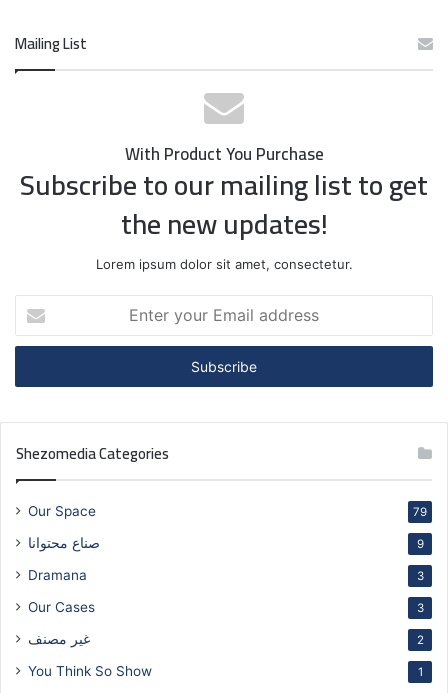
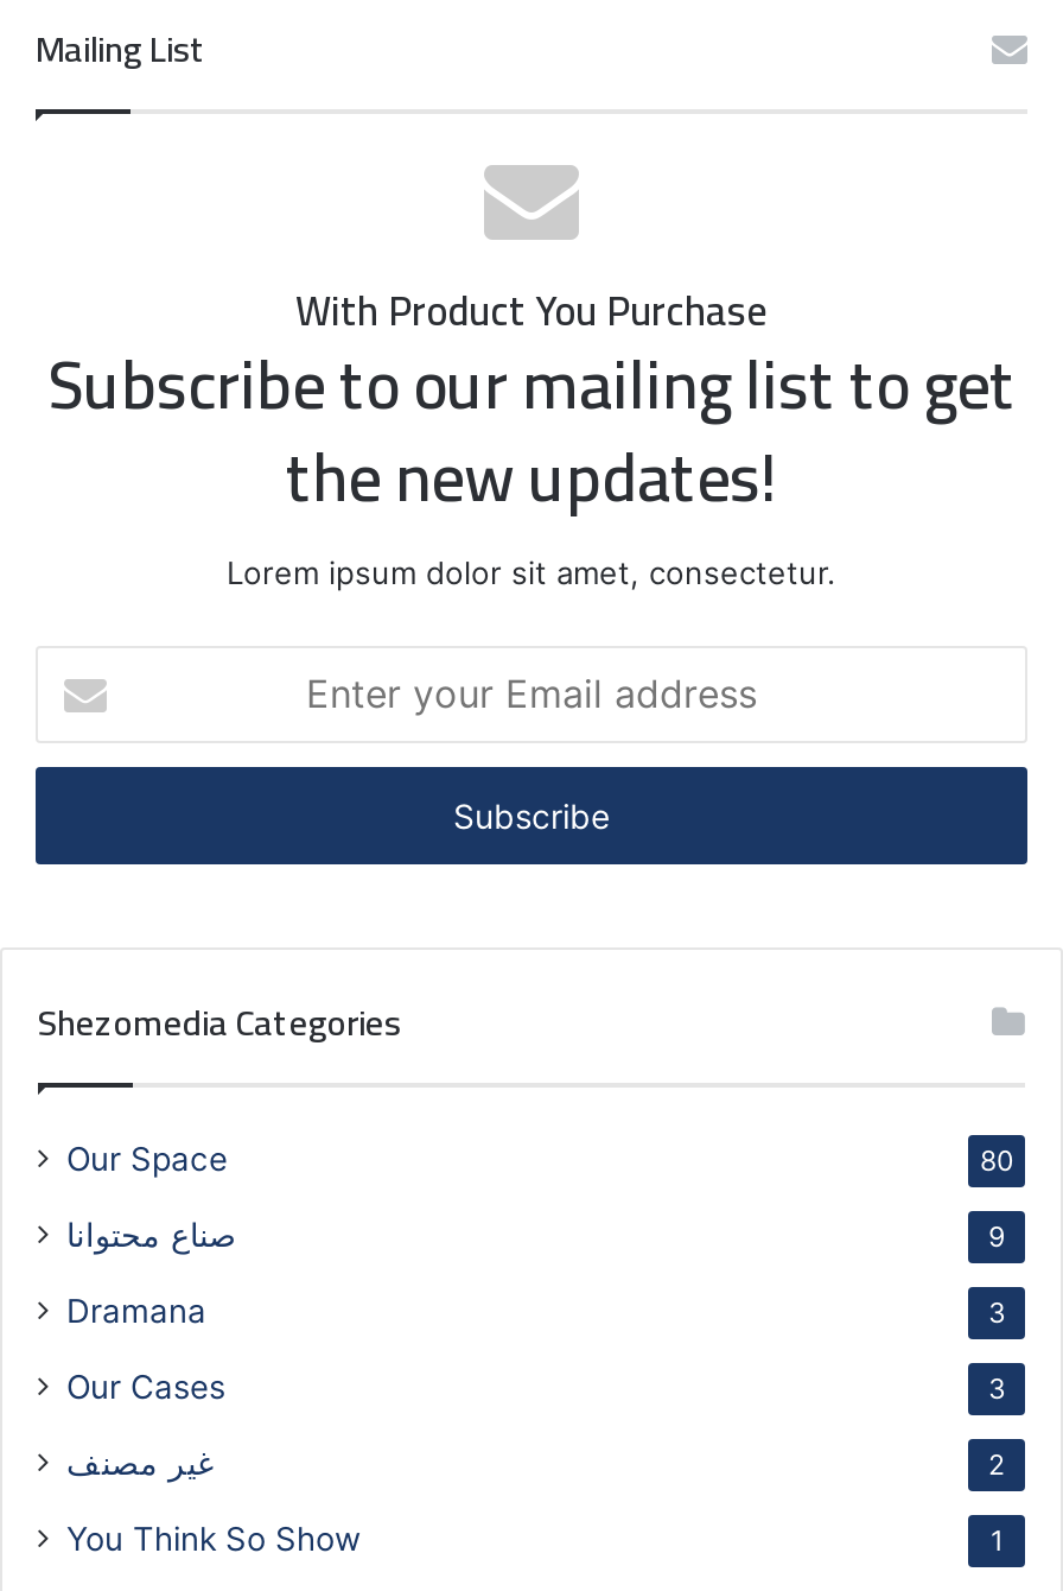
[413,505,427,519] 79 -> [980,1144,1013,1177] 80

